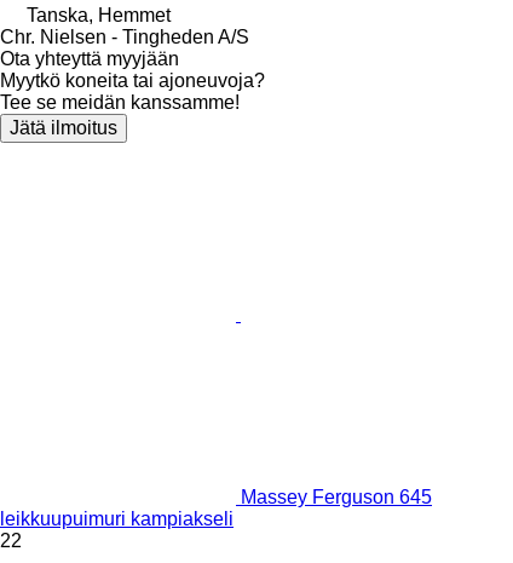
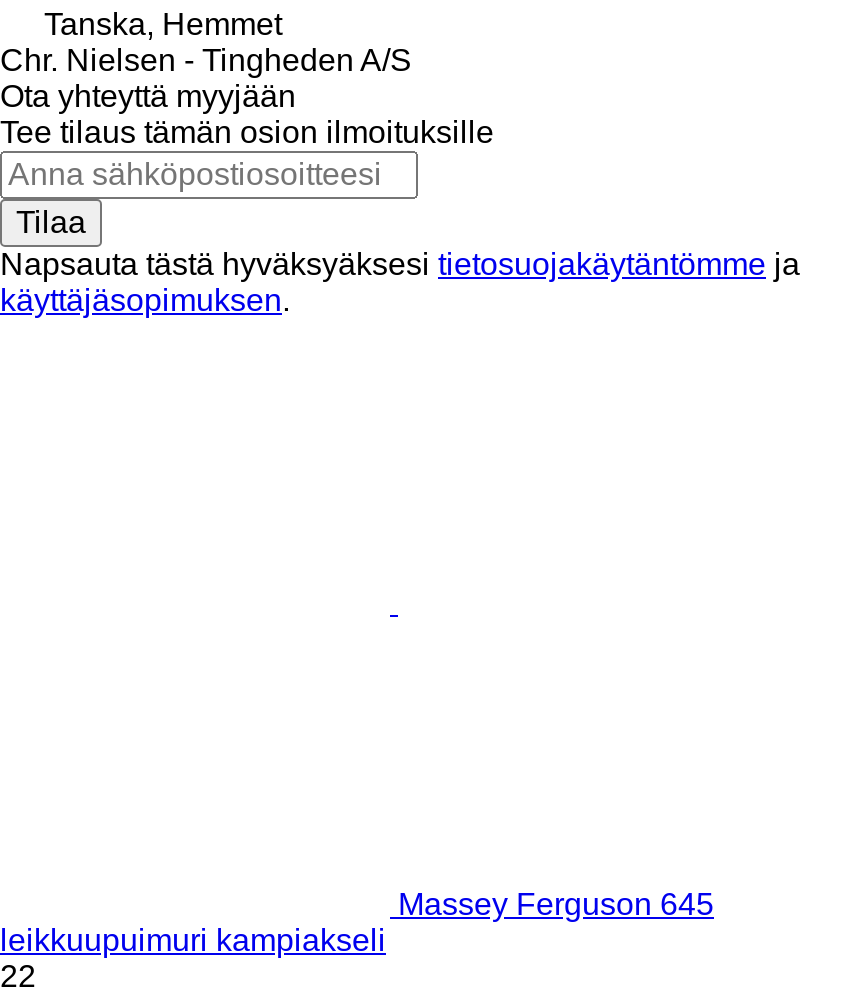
[0,70,265,138] Myytkö koneita tai ajoneuvoja? | Tee se meidän kanssamme! | Jätä ilmoitus -> [0,115,800,317] Tee tilaus tämän osion ilmoituksille | Tilaa | Napsauta tästä hyväksyäksesi tietosuojakäytäntömme ja | käyttäjäsopimuksen.

